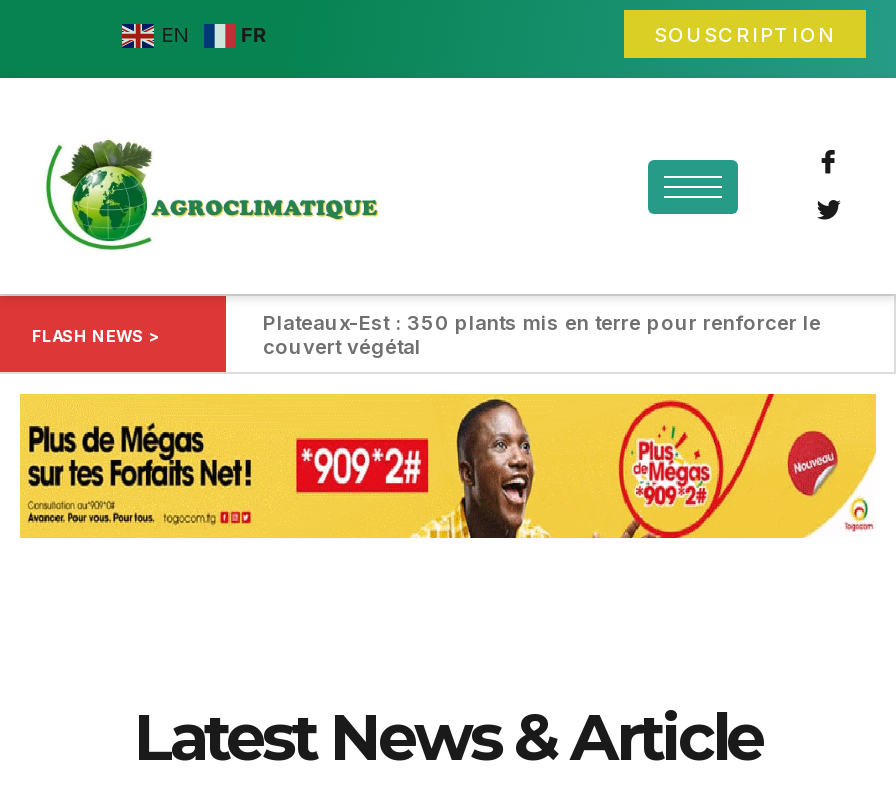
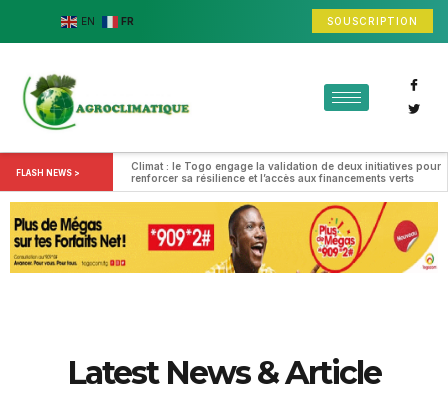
[263,311,827,359] Plateaux-Est : 350 plants mis en terre pour renforcer le | couvert végétal -> [131,159,444,183] Climat : le Togo engage la validation de deux initiatives pour | renforcer sa résilience et l’accès aux financements verts

